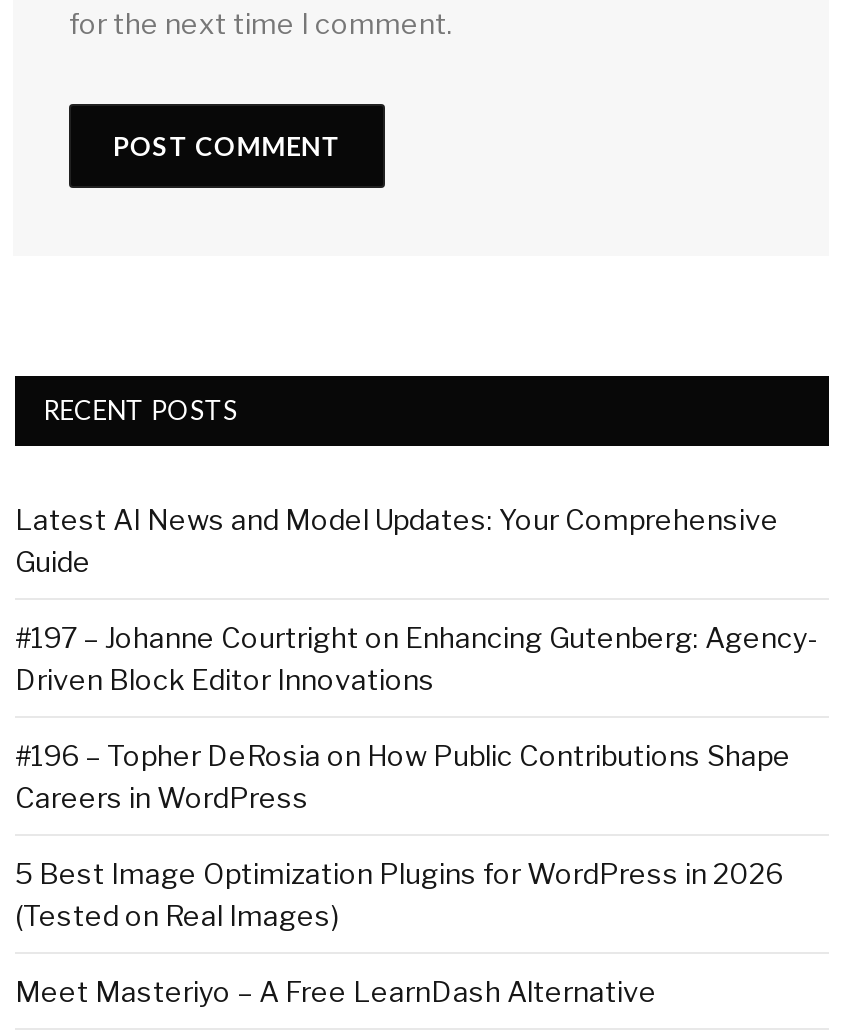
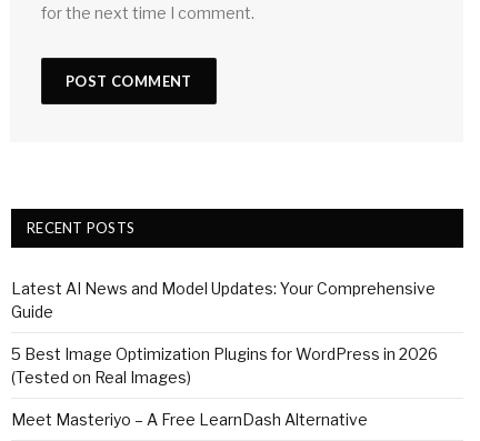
[15,620,817,814] #197 – Johanne Courtright on Enhancing Gutenberg: Agency- | Driven Block Editor Innovations | #196 – Topher DeRosia on How Public Contributions Shape | Careers in WordPress -> none

